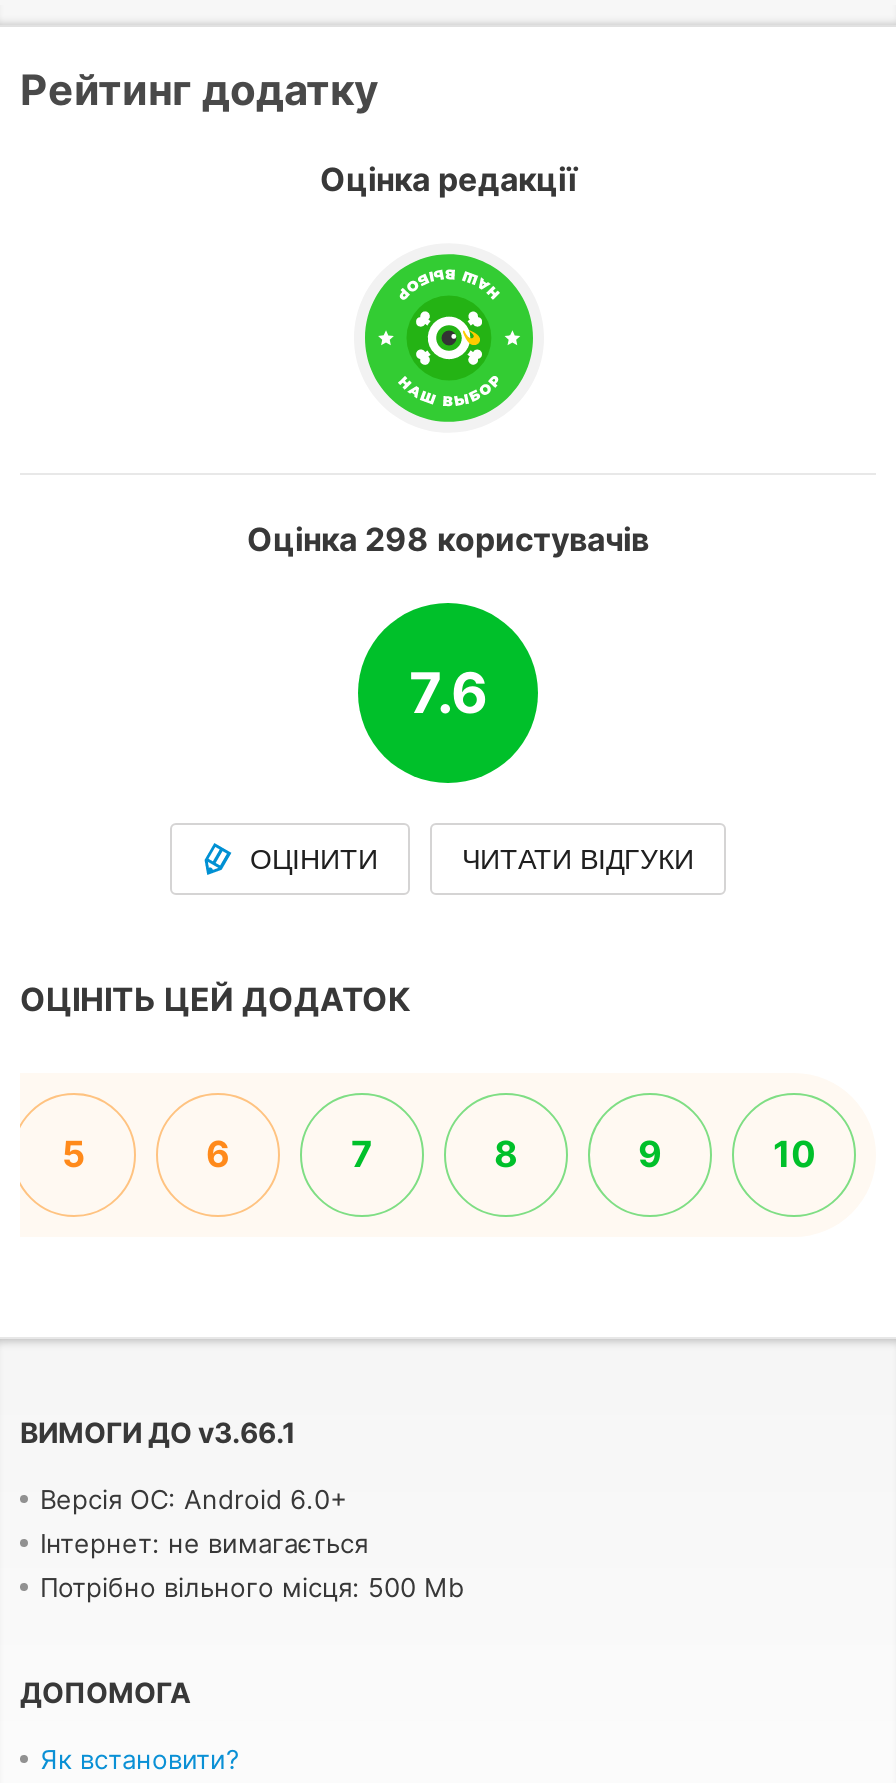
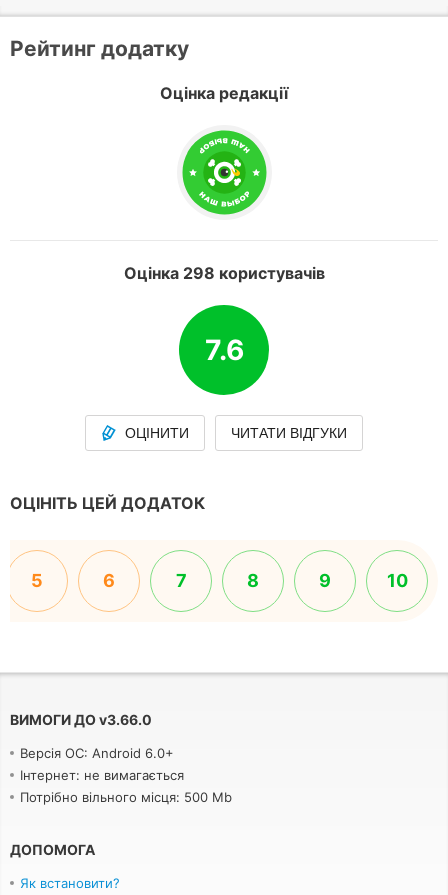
[20,1415,296,1449] ВИМОГИ ДО v3.66.1 -> [10,711,152,728] ВИМОГИ ДО v3.66.0

